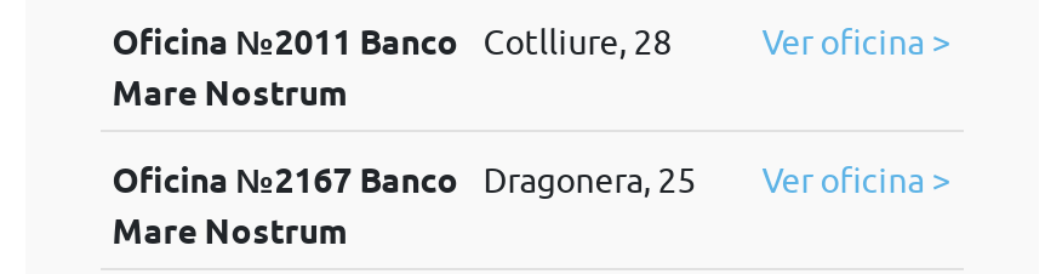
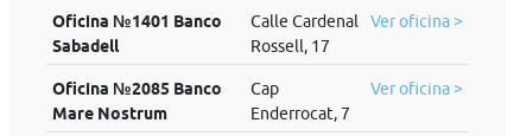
[112,23,459,113] Oficina №2011 Banco | Mare Nostrum -> [52,12,222,56] Oficina №1401 Banco | Sabadell
[483,23,672,62] Cotlliure, 28 -> [250,12,358,56] Calle Cardenal | Rossell, 17
[112,161,459,200] Oficina №2167 Banco -> [52,79,222,98] Oficina №2085 Banco
[483,161,697,200] Dragonera, 25 -> [250,79,350,123] Cap | Enderrocat, 7

